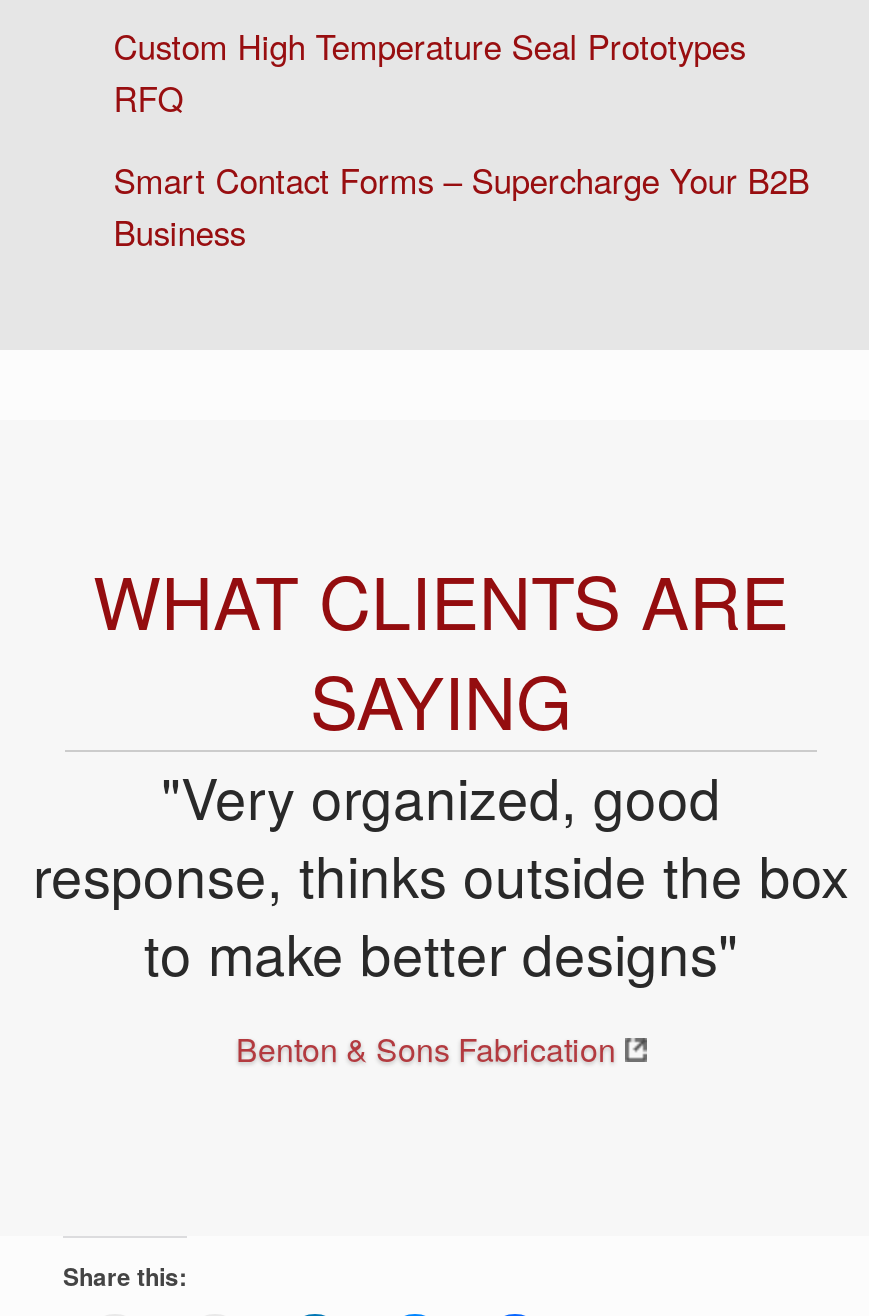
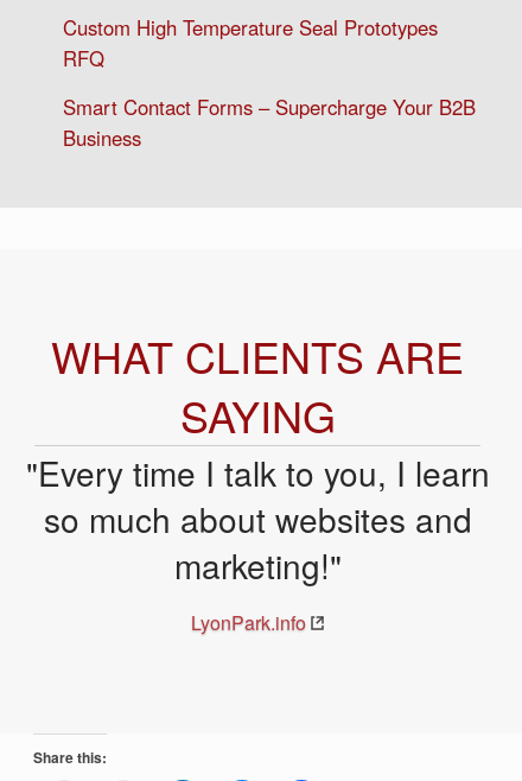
[33,755,849,1071] "Very organized, good | response, thinks outside the box | to make better designs" | Benton & Sons Fabrication -> [26,448,489,636] "Every time I talk to you, I learn | so much about websites and | marketing!" | LyonPark.info

